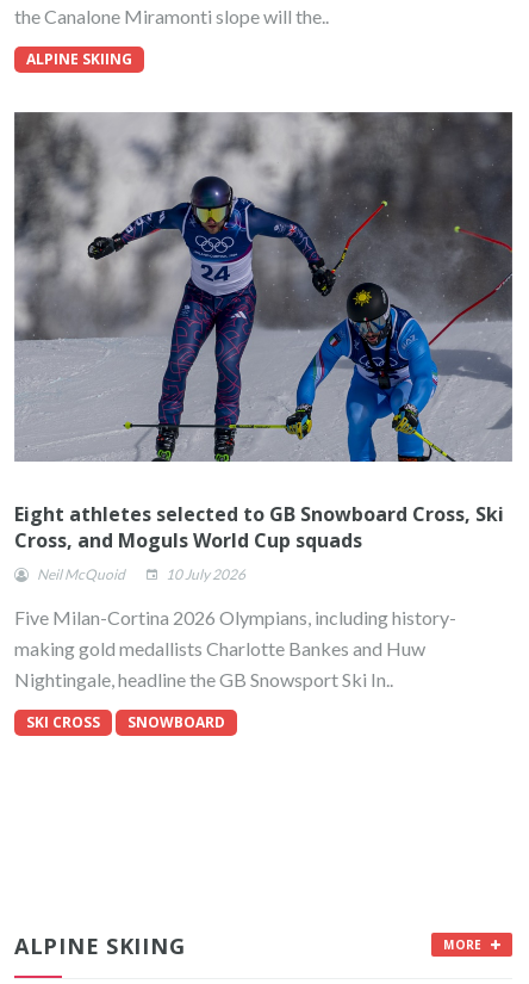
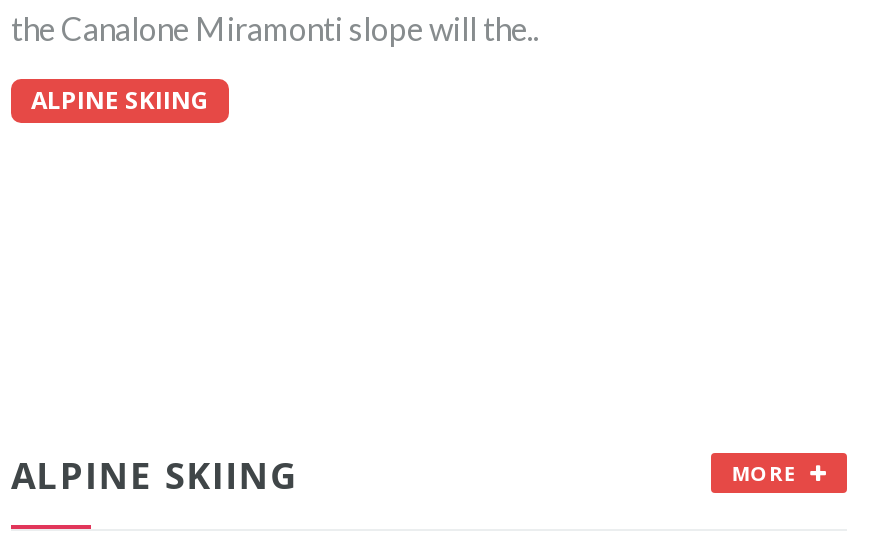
[13,111,514,732] [image] | Eight athletes selected to GB Snowboard Cross, Ski | Cross, and Moguls World Cup squads | Neil McQuoid | 10 July 2026 | Five Milan-Cortina 2026 Olympians, including history- | making gold medallists Charlotte Bankes and Huw | Nightingale, headline the GB Snowsport Ski In.. | SKI CROSS | SNOWBOARD -> none

